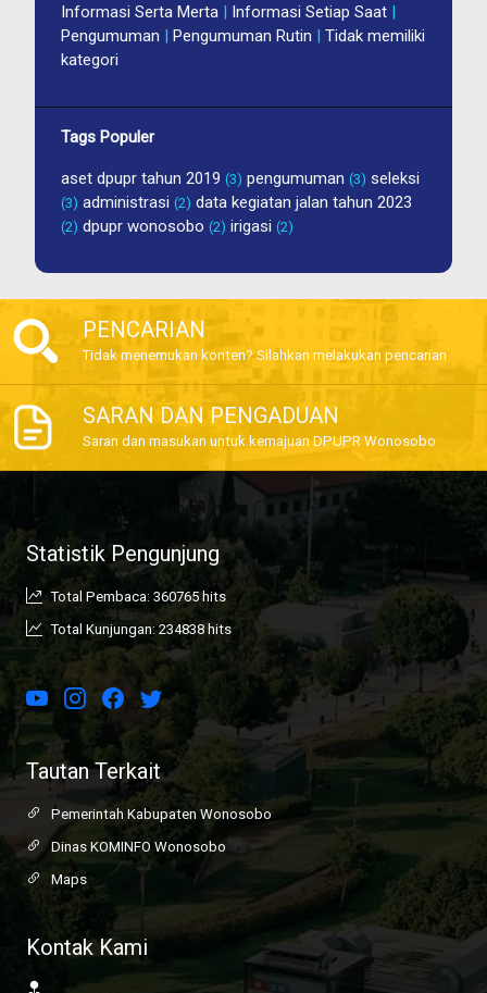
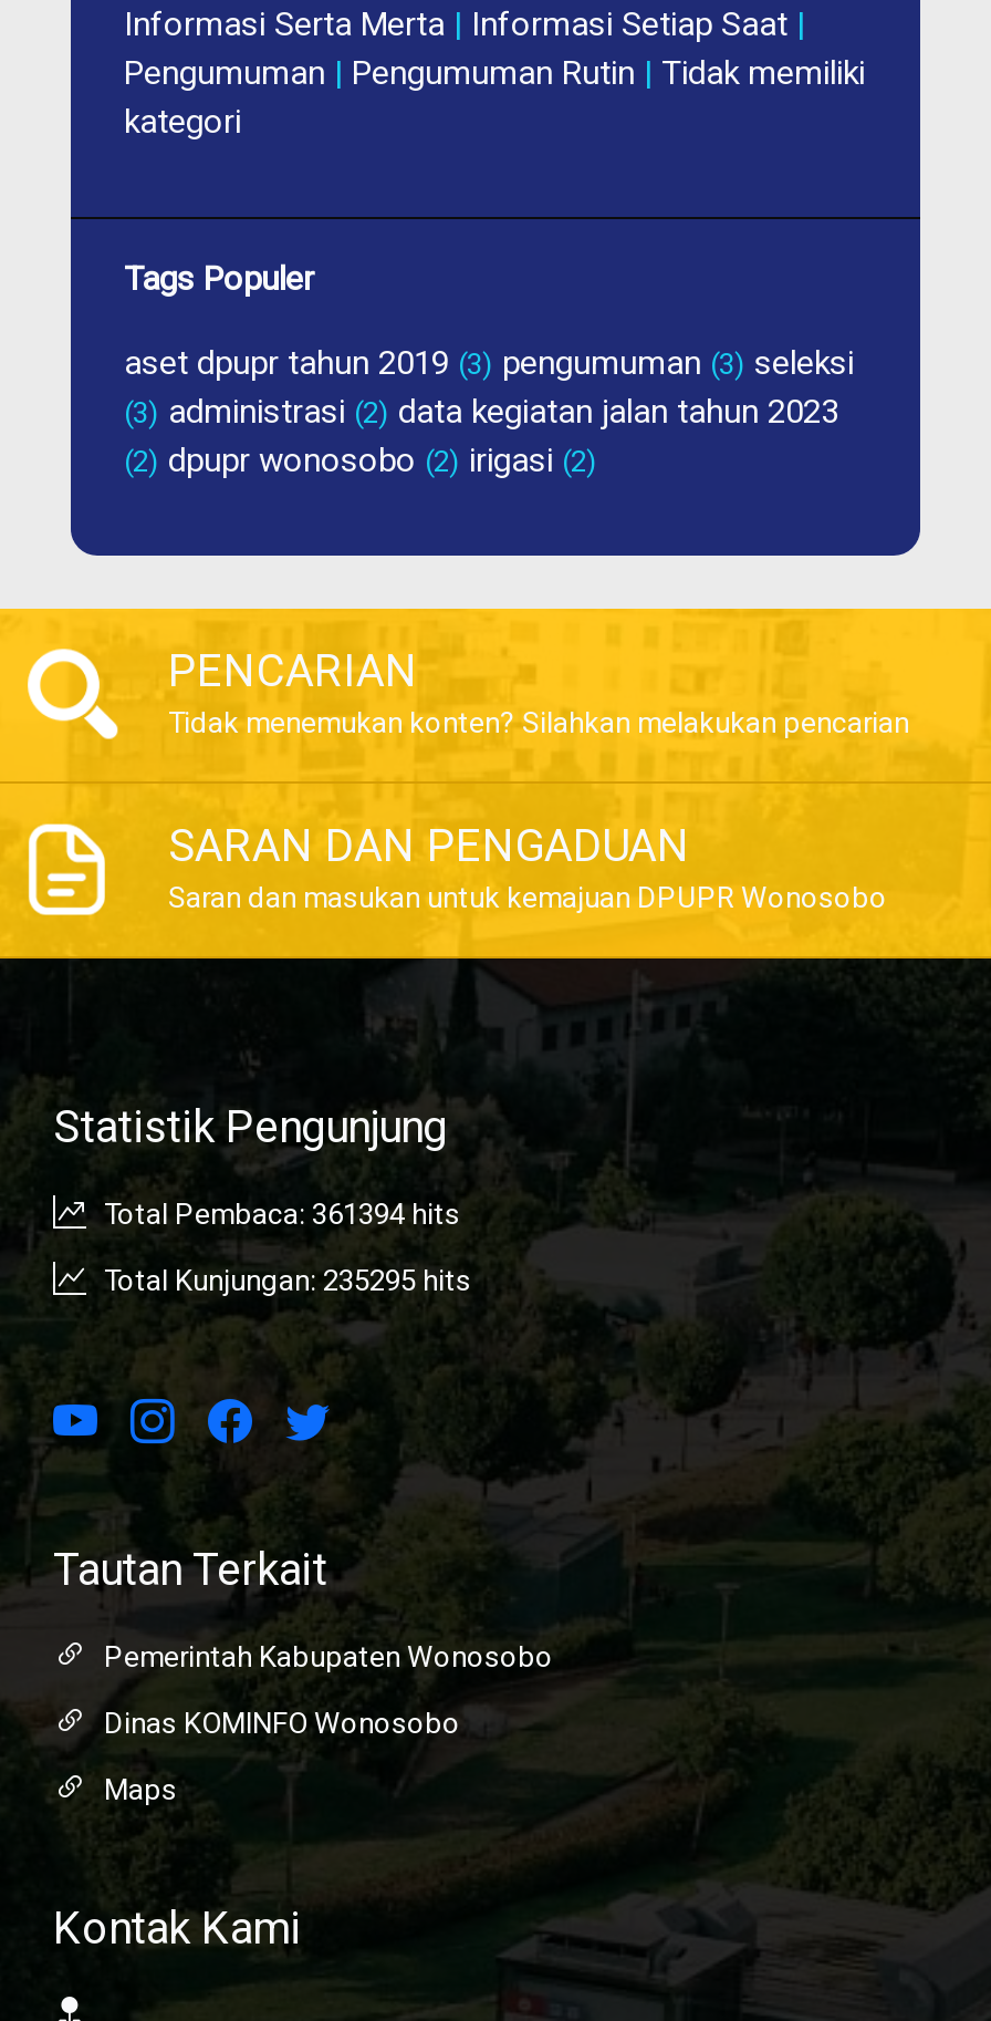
[51,589,226,605] Total Pembaca: 360765 hits -> [104,1198,460,1231] Total Pembaca: 361394 hits
[51,621,232,637] Total Kunjungan: 234838 hits -> [104,1264,471,1297] Total Kunjungan: 235295 hits

